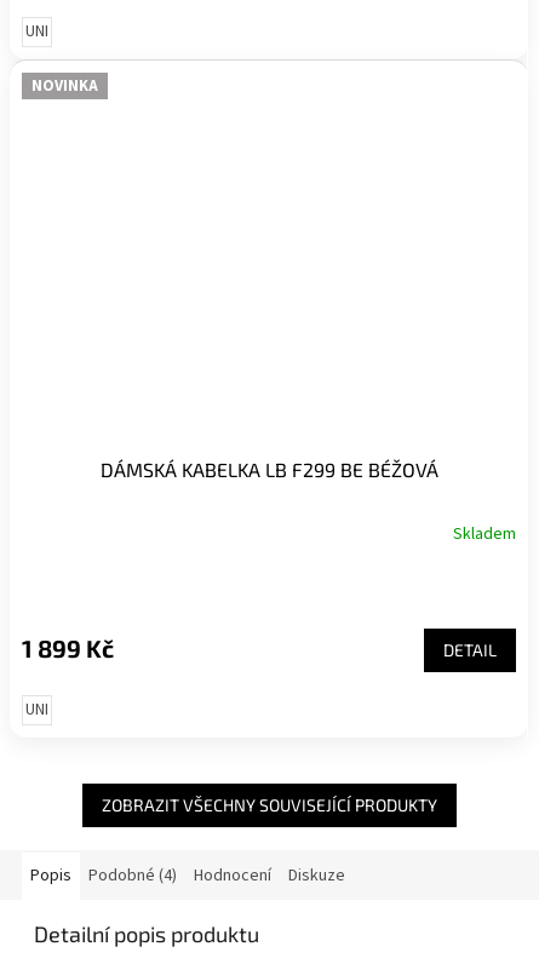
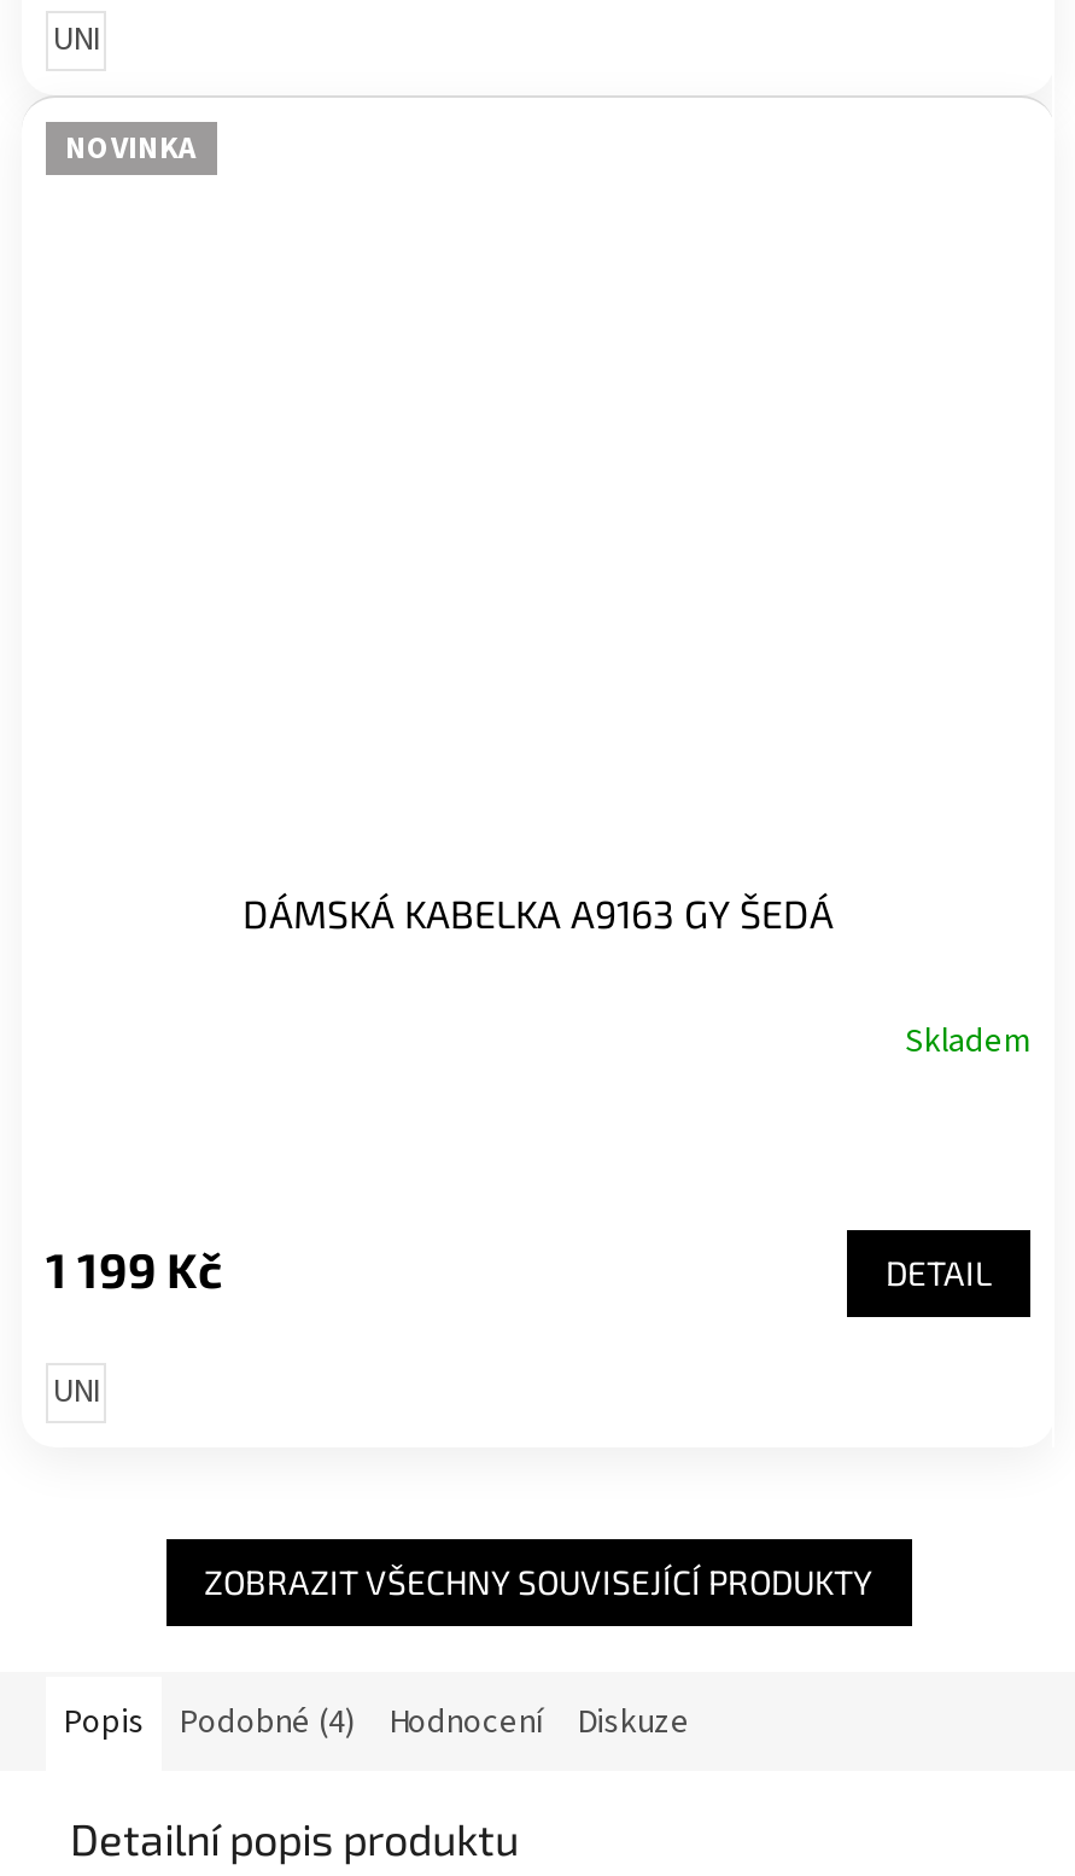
[100,458,438,481] DÁMSKÁ KABELKA LB F299 BE BÉŽOVÁ -> [243,890,834,936] DÁMSKÁ KABELKA A9163 GY ŠEDÁ
[22,634,114,663] 1 899 Kč -> [46,1240,222,1298] 1 199 Kč

